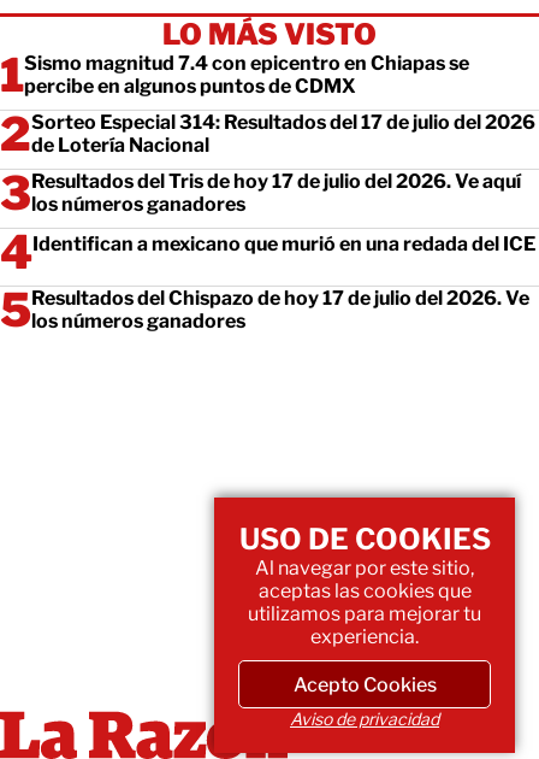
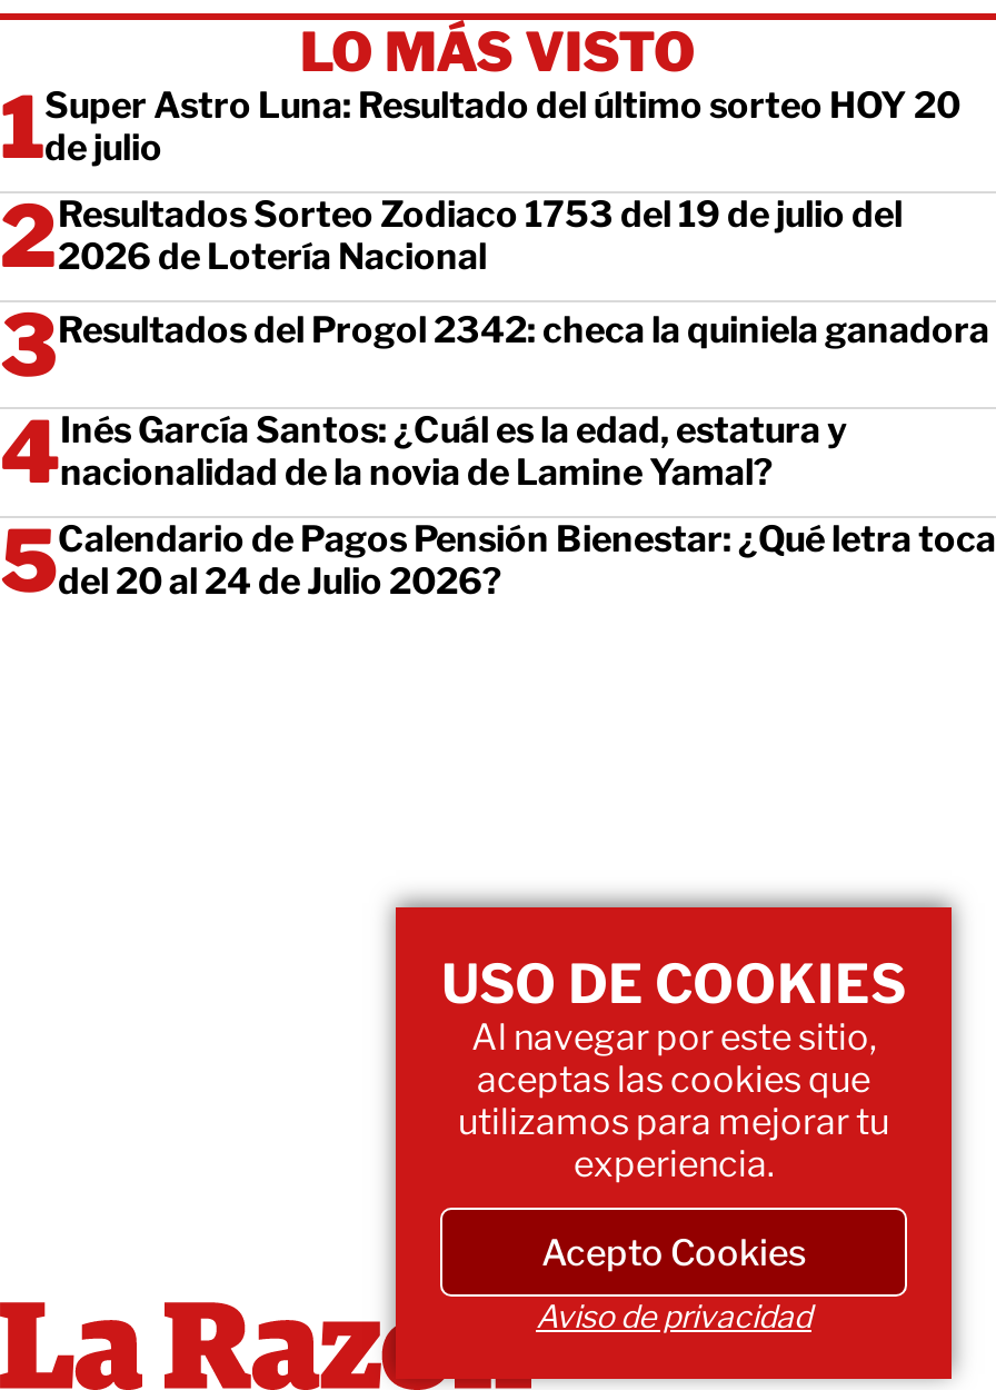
[24,52,469,97] Sismo magnitud 7.4 con epicentro en Chiapas se | percibe en algunos puntos de CDMX -> [44,84,960,169] Super Astro Luna: Resultado del último sorteo HOY 20 | de julio
[31,111,535,156] Sorteo Especial 314: Resultados del 17 de julio del 2026 | de Lotería Nacional -> [58,193,903,278] Resultados Sorteo Zodiaco 1753 del 19 de julio del | 2026 de Lotería Nacional
[31,170,521,215] Resultados del Tris de hoy 17 de julio del 2026. Ve aquí | los números ganadores -> [58,309,989,351] Resultados del Progol 2342: checa la quiniela ganadora
[32,232,535,255] Identifican a mexicano que murió en una redada del ICE -> [60,409,847,493] Inés García Santos: ¿Cuál es la edad, estatura y | nacionalidad de la novia de Lamine Yamal?
[31,286,529,332] Resultados del Chispazo de hoy 17 de julio del 2026. Ve | los números ganadores -> [58,518,996,602] Calendario de Pagos Pensión Bienestar: ¿Qué letra toca | del 20 al 24 de Julio 2026?

